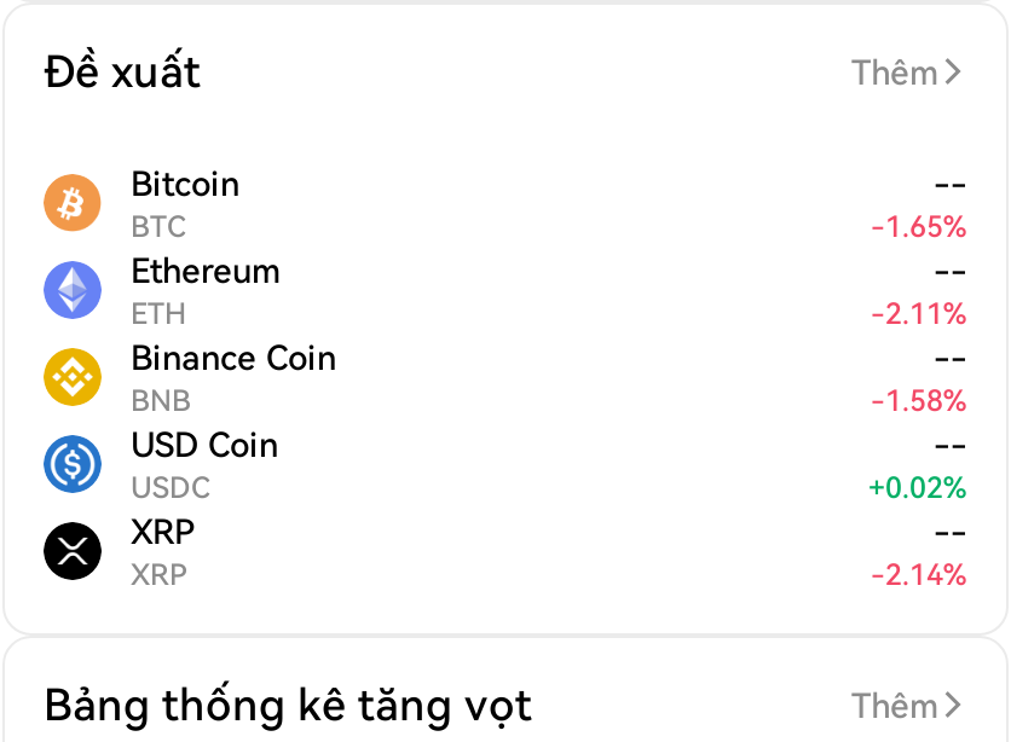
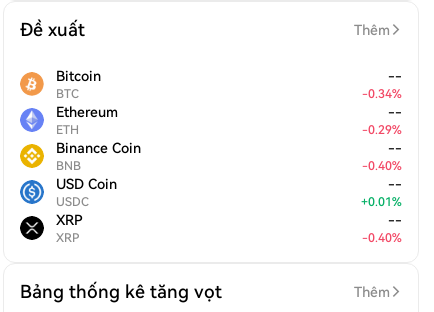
[871,210,967,244] -1.65% -> [362,87,402,101] -0.34%
[871,297,967,331] -2.11% -> [362,123,402,137] -0.29%
[871,384,967,418] -1.58% -> [362,159,402,173] -0.40%
[868,471,967,505] +0.02% -> [361,195,402,209] +0.01%
[871,558,967,592] -2.14% -> [362,231,402,245] -0.40%

